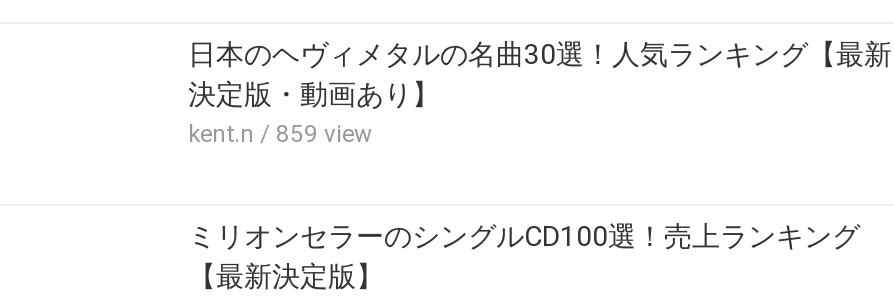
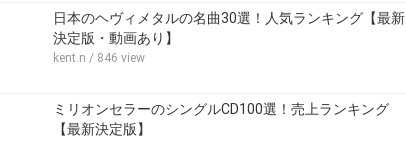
[188,120,372,148] kent.n / 859 view -> [53,51,145,65] kent.n / 846 view

